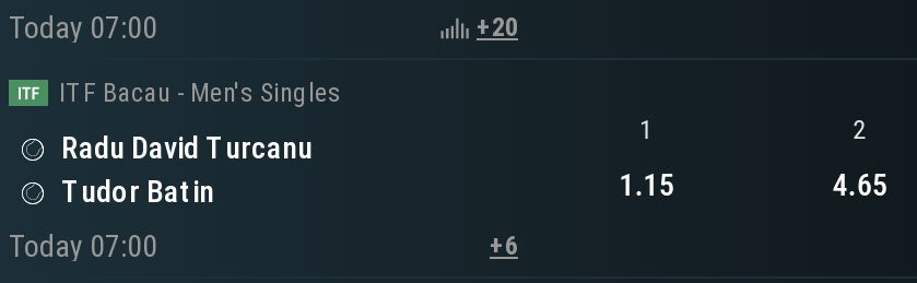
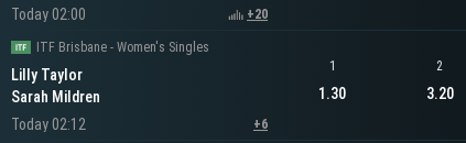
[9,10,157,45] Today 07:00 -> [11,6,86,23] Today 02:00
[59,78,341,109] ITF Bacau - Men's Singles -> [36,40,209,55] ITF Brisbane - Women's Singles
[61,130,313,209] Radu David Turcanu | Tudor Batin -> [11,66,100,106] Lilly Taylor | Sarah Mildren
[619,167,674,201] 1.15 -> [319,84,346,102] 1.30
[832,167,887,201] 4.65 -> [426,84,454,102] 3.20
[9,229,157,264] Today 07:00 -> [11,116,86,133] Today 02:12

